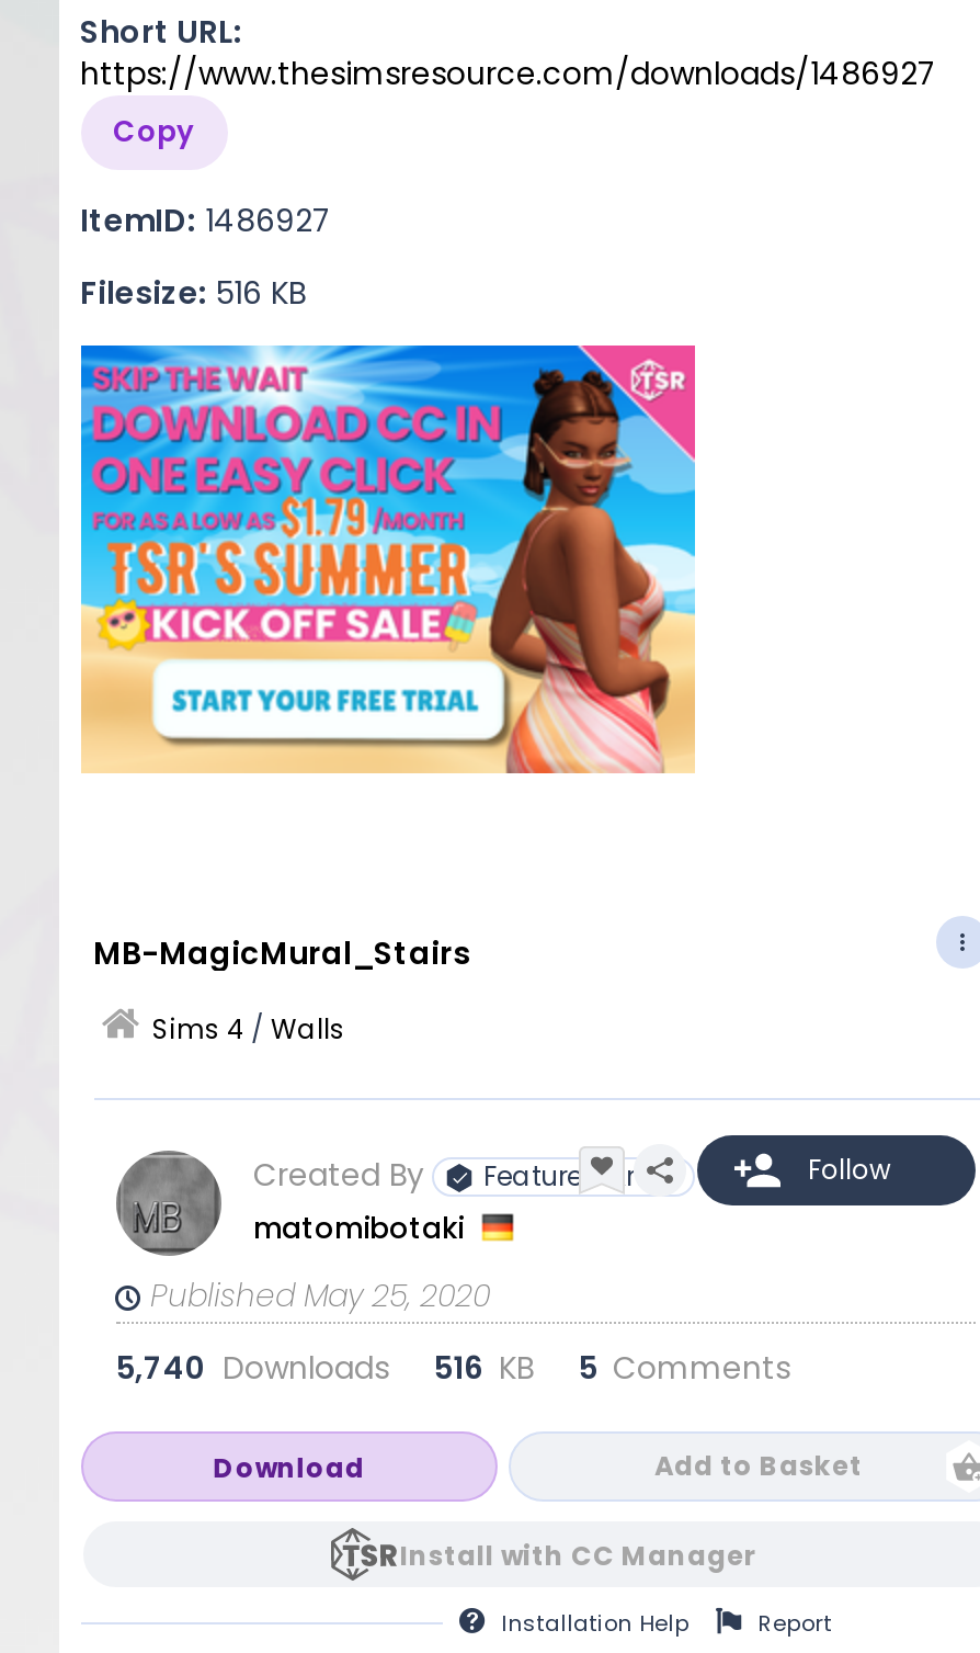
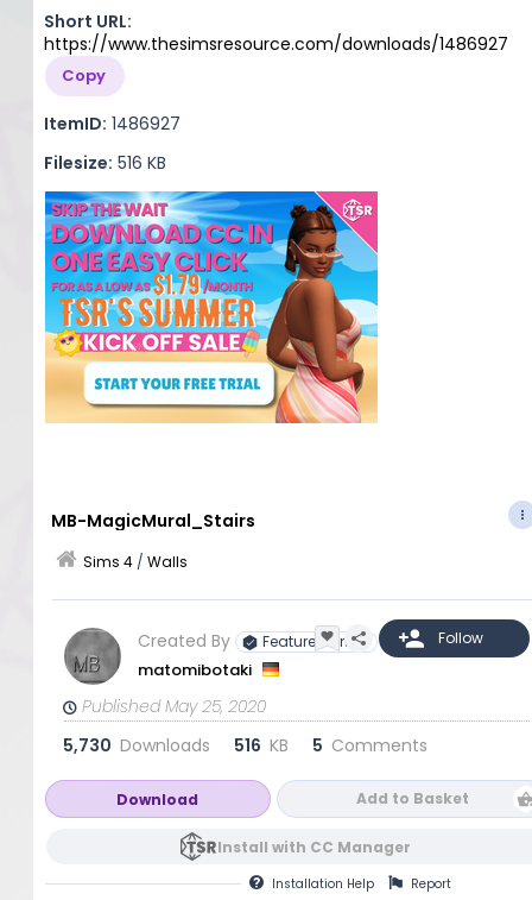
[115,1345,790,1389] 5,740 Downloads 516 KB 5 Comments -> [64,733,428,757] 5,730 Downloads 516 KB 5 Comments

